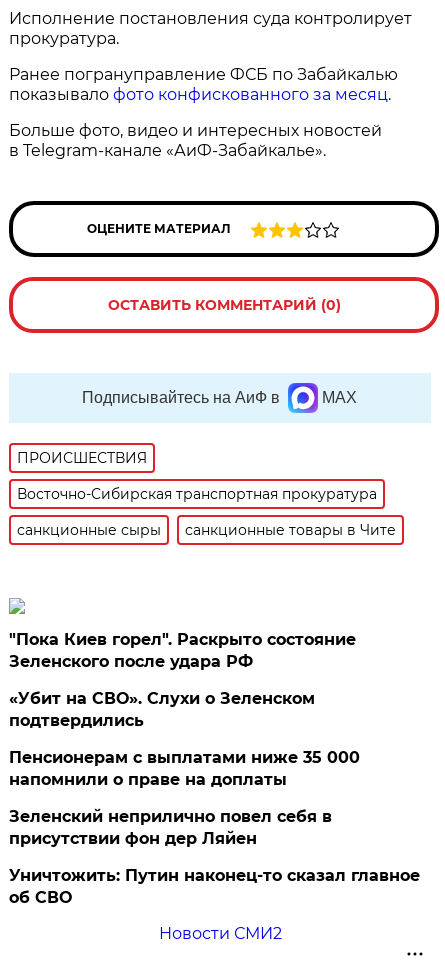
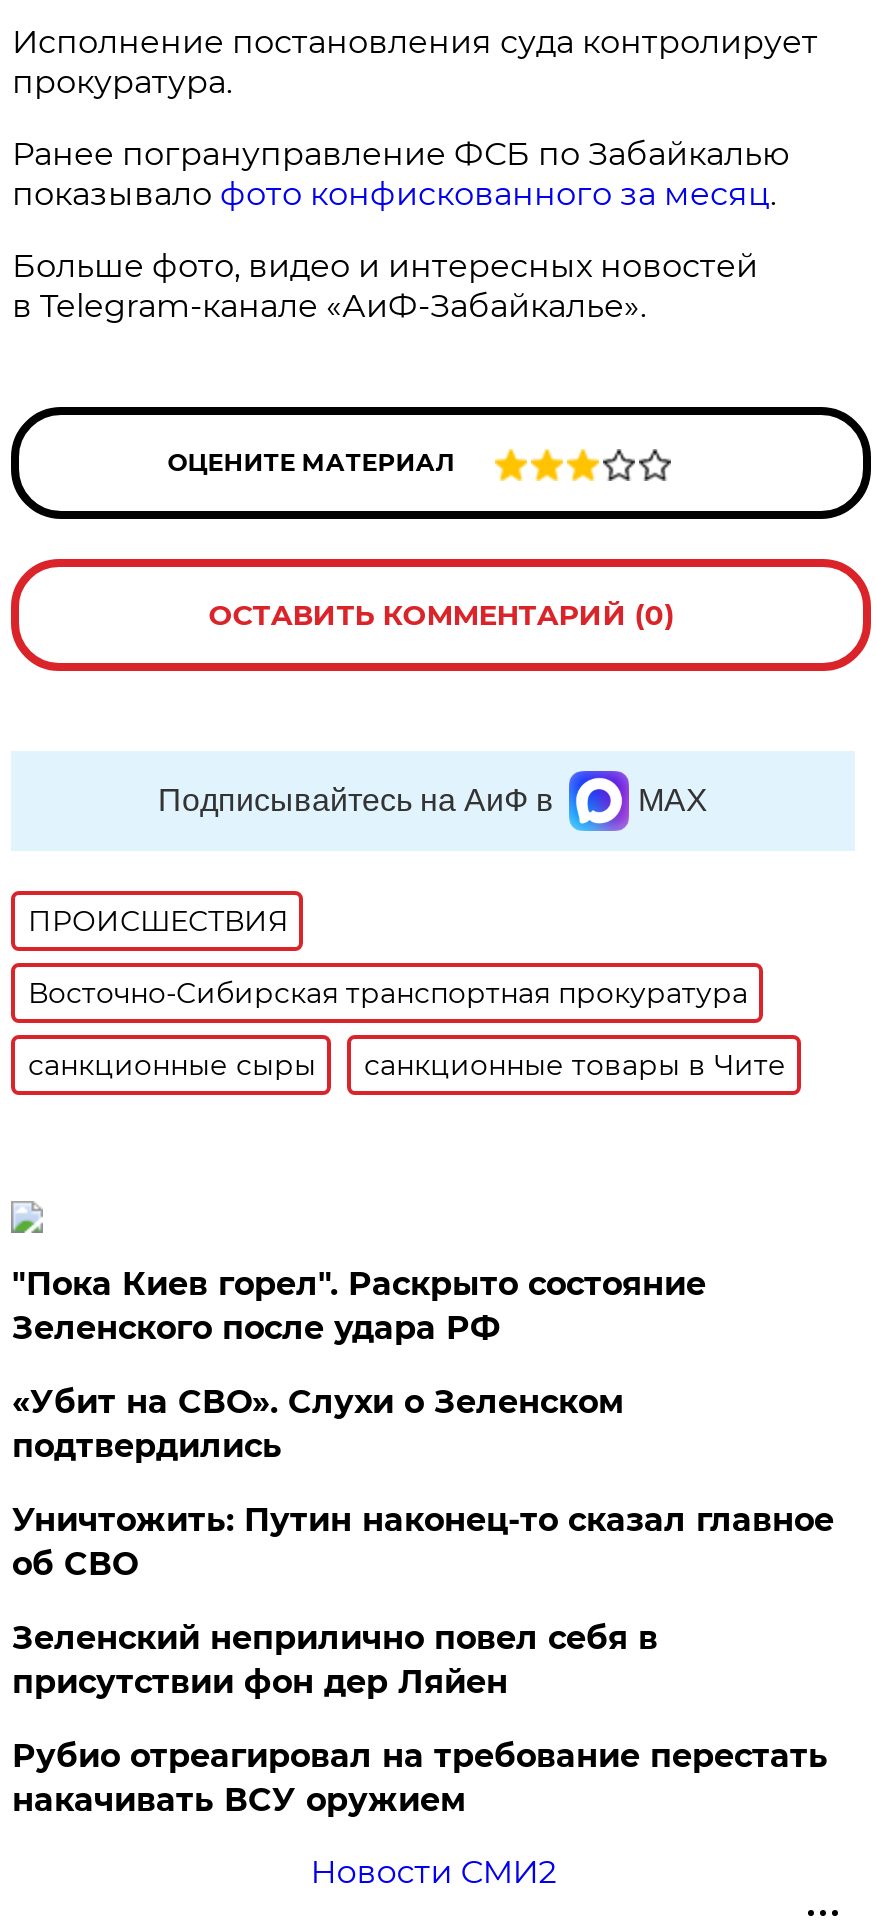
[9,748,360,789] Пенсионерам с выплатами ниже 35 000 | напомнили о праве на доплаты -> none
none -> [12,1737,828,1819] Рубио отреагировал на требование перестать | накачивать ВСУ оружием
moved [9,866,420,907] -> [12,1501,834,1583]: Уничтожить: Путин наконец-то сказал главное | об СВО

